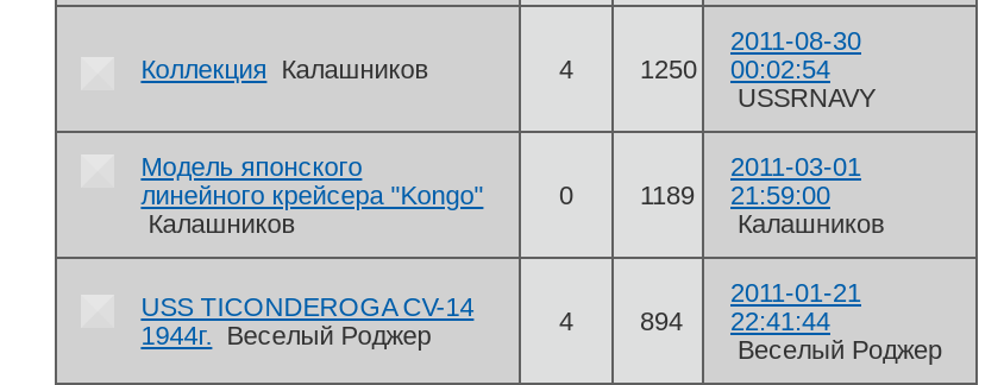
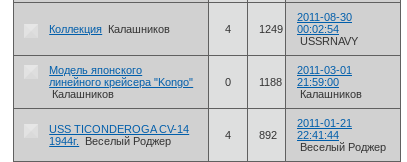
[640,54,830,83] 1250 00:02:54 -> [259,23,339,35] 1249 00:02:54
[640,180,830,209] 1189 21:59:00 -> [259,76,339,88] 1188 21:59:00
[640,306,830,335] 894 22:41:44 -> [259,129,339,141] 892 22:41:44

